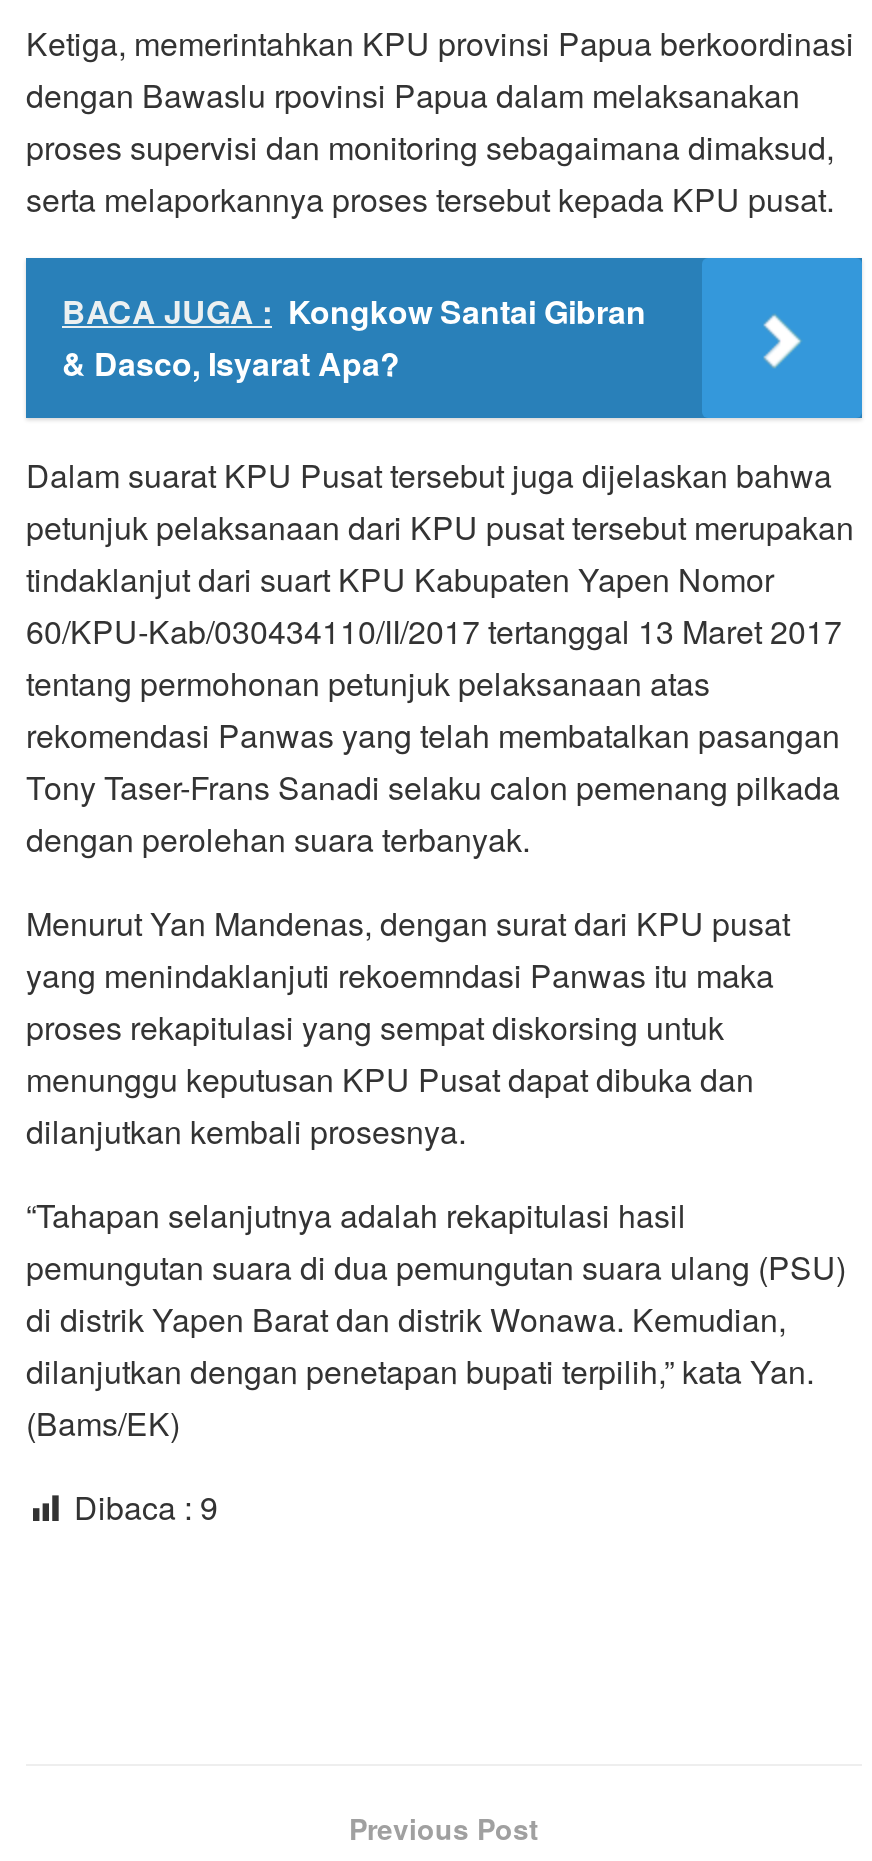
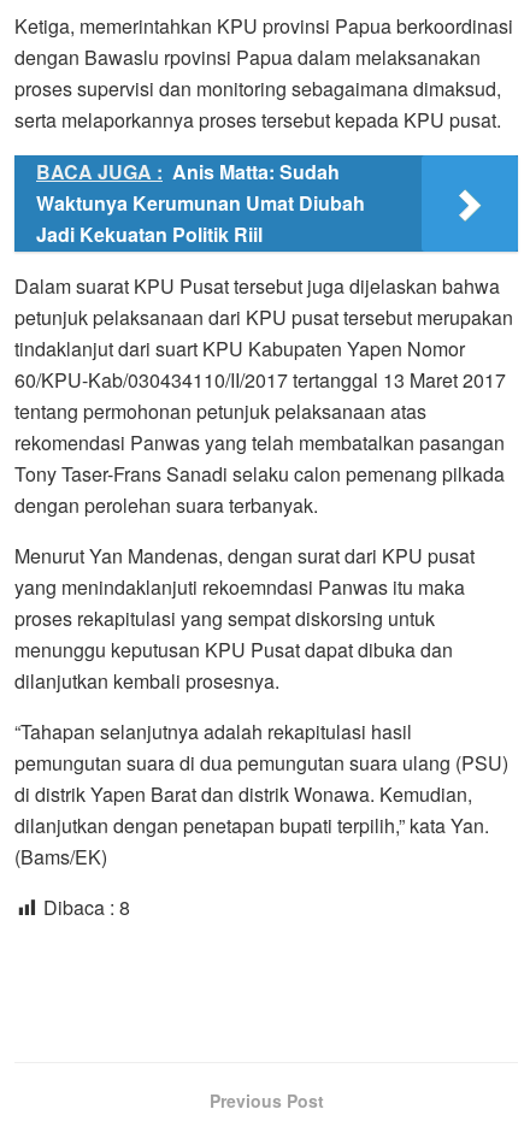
[62,288,646,386] BACA JUGA : Kongkow Santai Gibran | & Dasco, Isyarat Apa? -> [36,157,365,248] BACA JUGA : Anis Matta: Sudah | Waktunya Kerumunan Umat Diubah | Jadi Kekuatan Politik Riil
[74,1484,218,1530] Dibaca : 9 -> [43,893,130,921] Dibaca : 8

